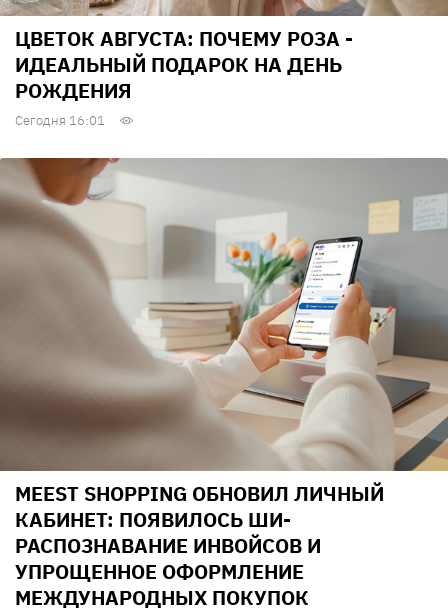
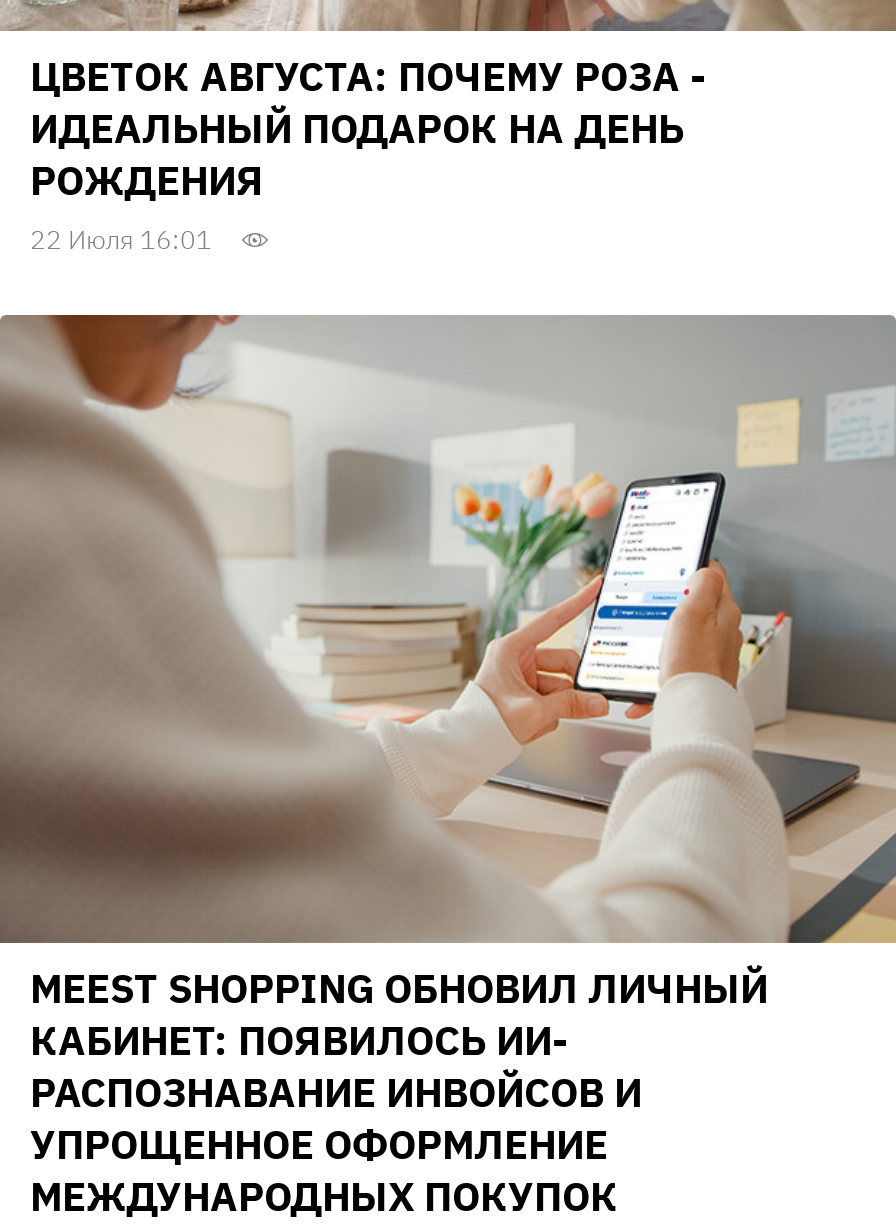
[15,112,105,129] Сегодня 16:01 -> [30,223,212,257] 22 Июля 16:01
[15,506,291,533] КАБИНЕТ: ПОЯВИЛОСЬ ШИ- -> [30,1013,568,1067] КАБИНЕТ: ПОЯВИЛОСЬ ИИ-

